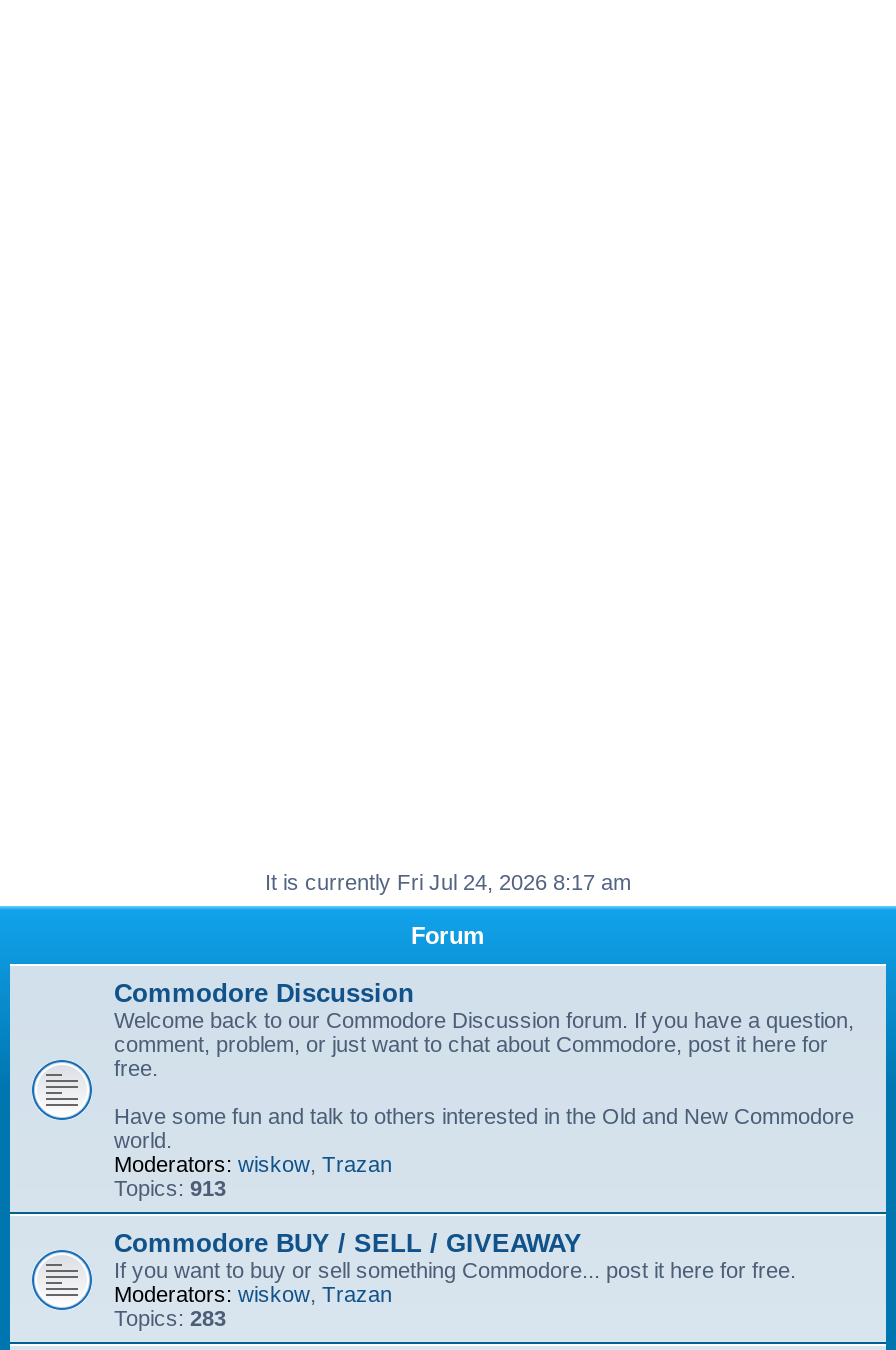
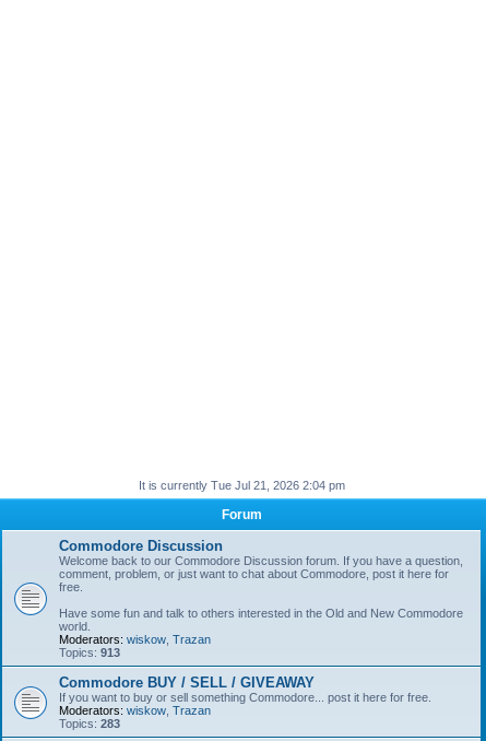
[265,870,631,894] It is currently Fri Jul 24, 2026 8:17 am -> [138,479,345,492] It is currently Tue Jul 21, 2026 2:04 pm

